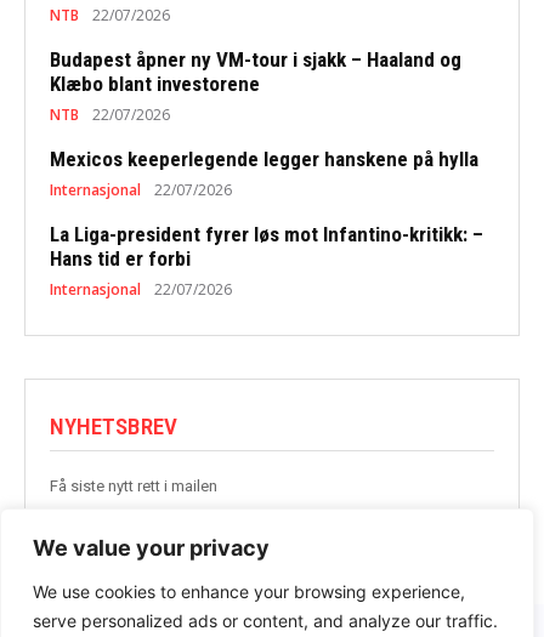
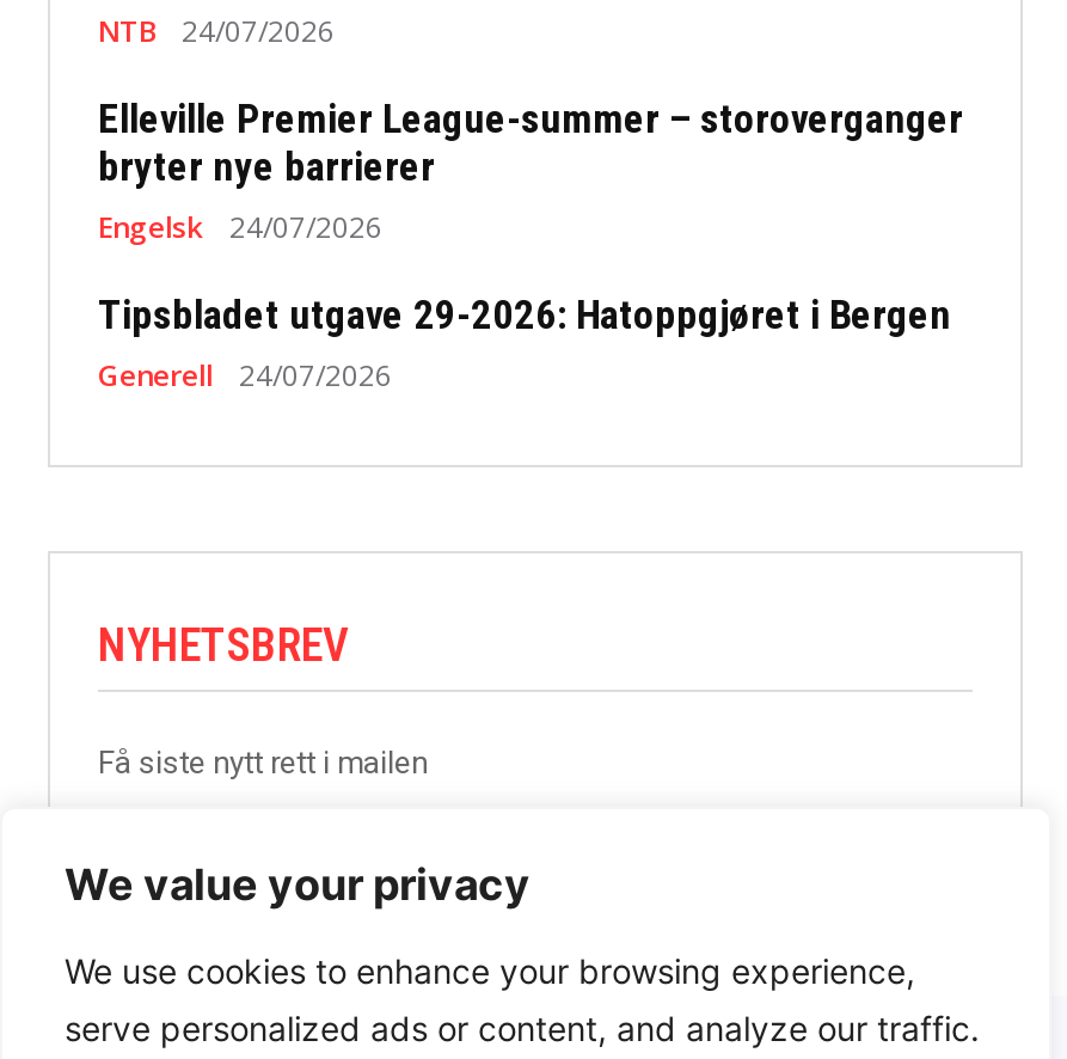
[50,5,483,300] 22/07/2026 | Budapest åpner ny VM-tour i sjakk – Haaland og | Klæbo blant investorene | NTB | 22/07/2026 | Mexicos keeperlegende legger hanskene på hylla | Internasjonal | 22/07/2026 | La Liga-president fyrer løs mot Infantino-kritikk: – | Hans tid er forbi | Internasjonal | 22/07/2026 -> [98,10,963,395] 24/07/2026 | Elleville Premier League-summer – storoverganger | bryter nye barrierer | Engelsk | 24/07/2026 | Tipsbladet utgave 29-2026: Hatoppgjøret i Bergen | Generell | 24/07/2026

